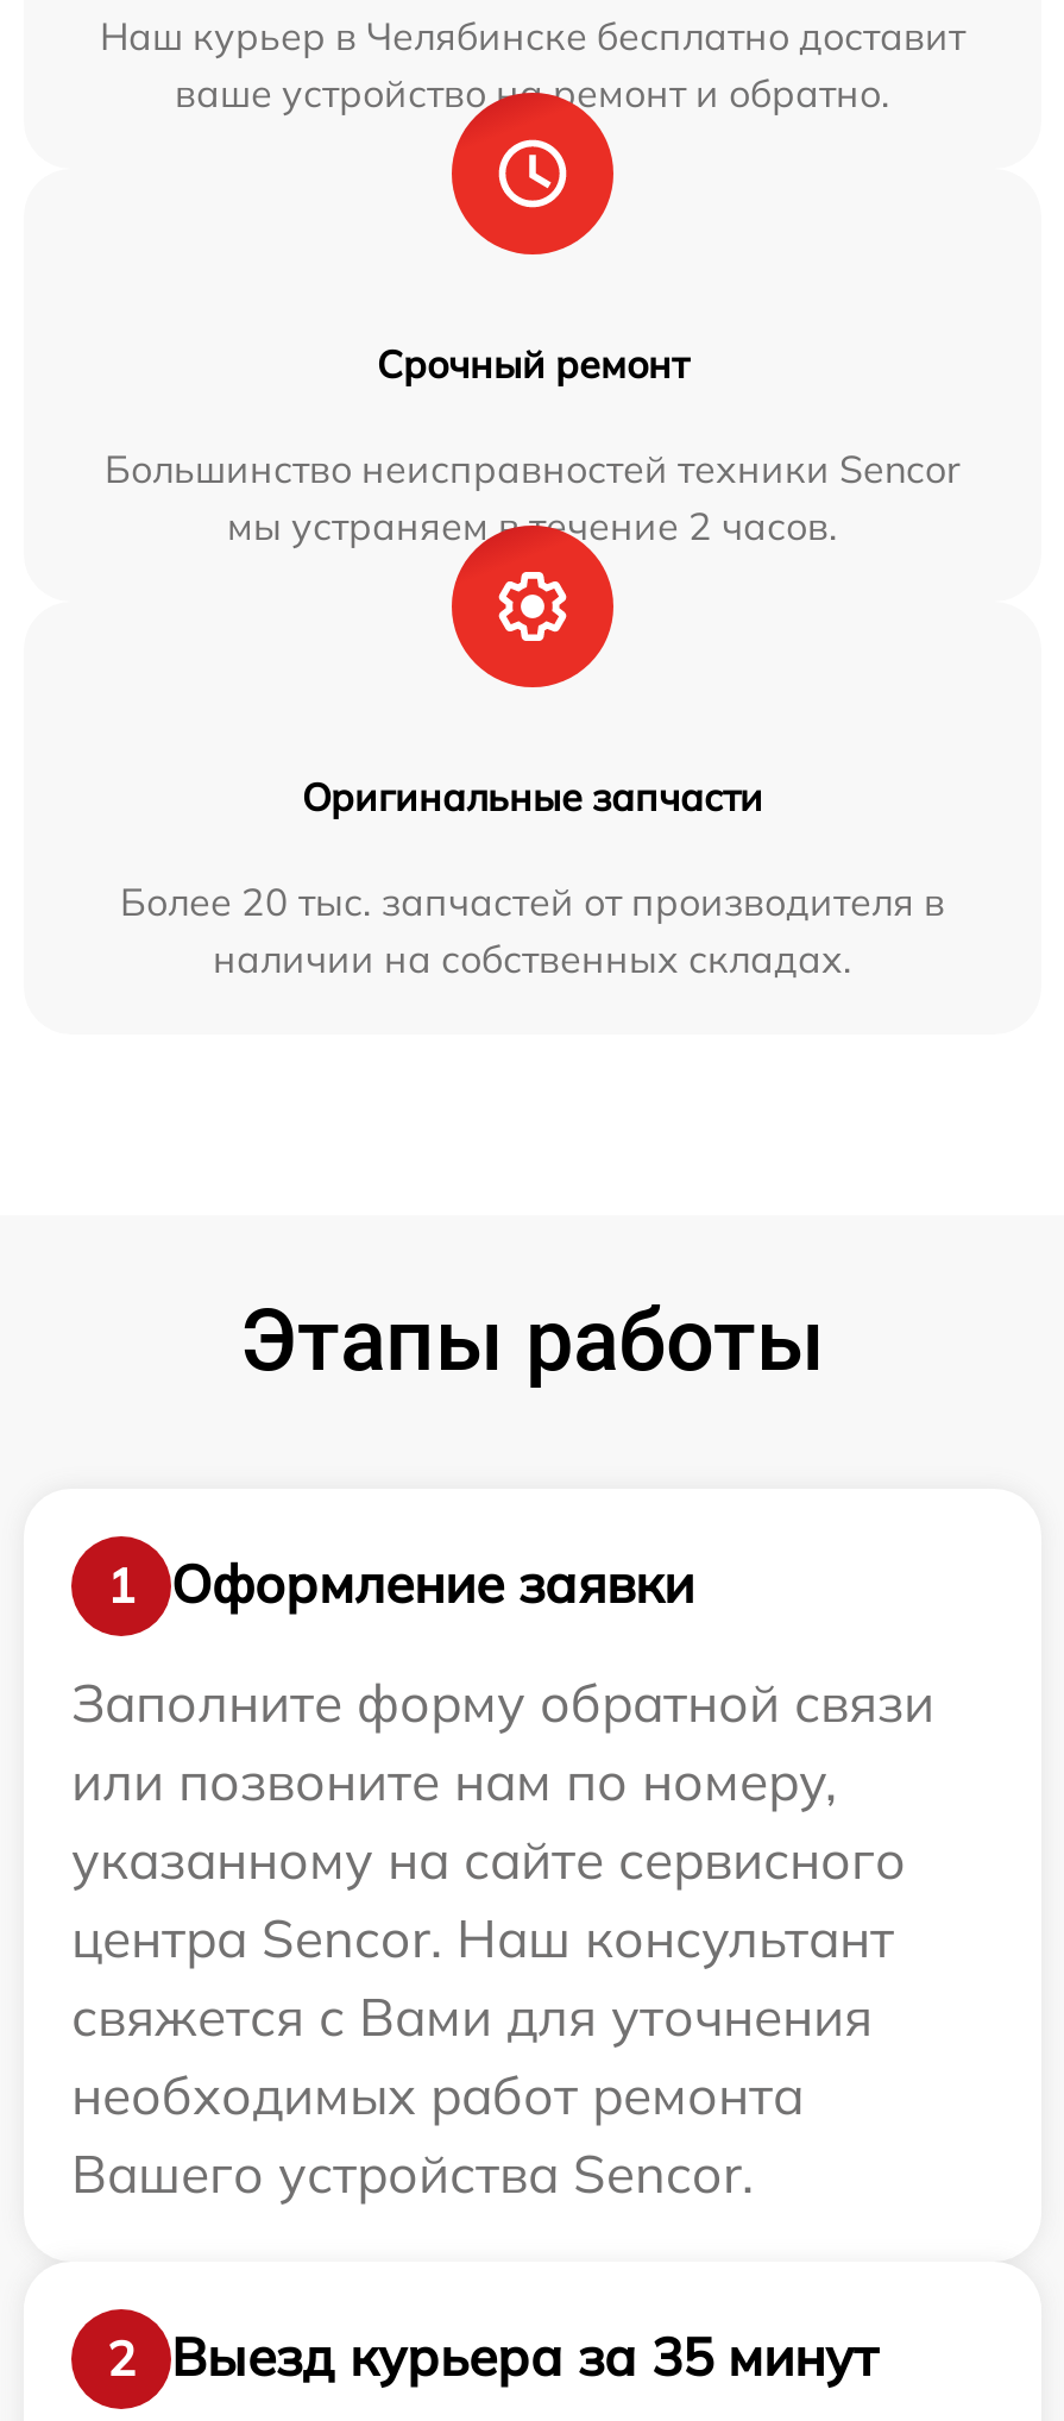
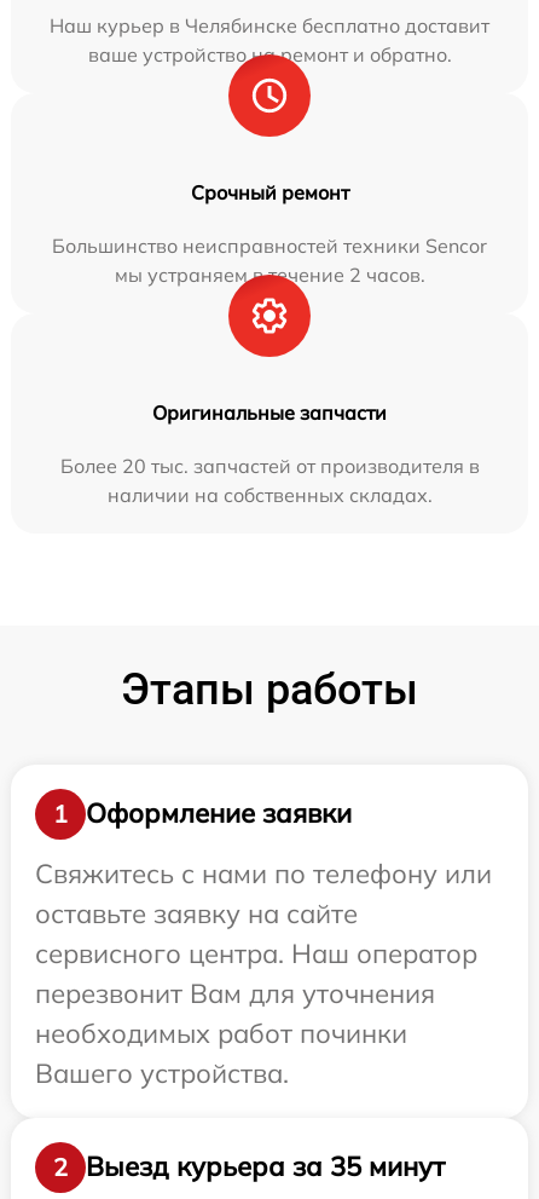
[71,1669,934,2206] Заполните форму обратной связи | или позвоните нам по номеру, | указанному на сайте сервисного | центра Sencor. Наш консультант | свяжется с Вами для уточнения | необходимых работ ремонта | Вашего устройства Sencor. -> [35,856,492,1090] Свяжитесь с нами по телефону или | оставьте заявку на сайте | сервисного центра. Наш оператор | перезвонит Вам для уточнения | необходимых работ починки | Вашего устройства.

